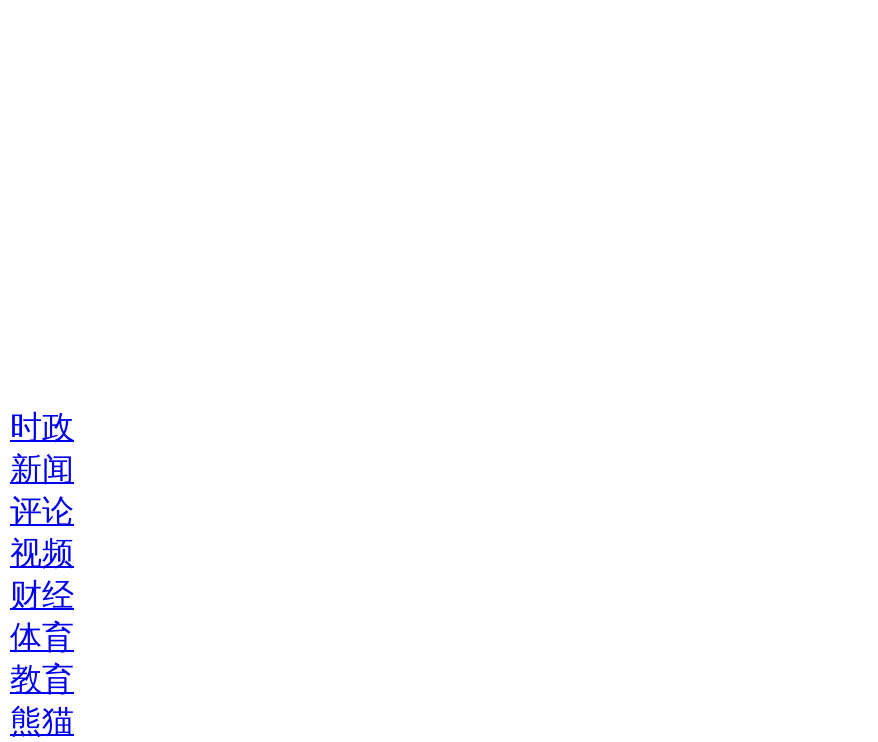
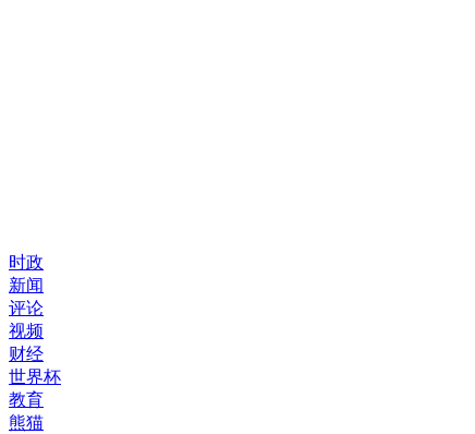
[10,620,74,654] 体育 -> [9,367,61,386] 世界杯

